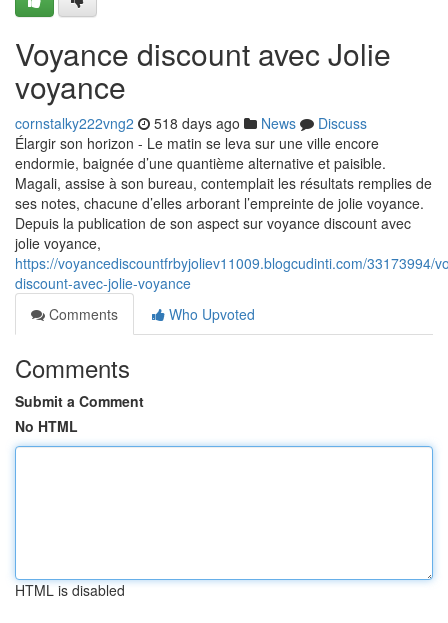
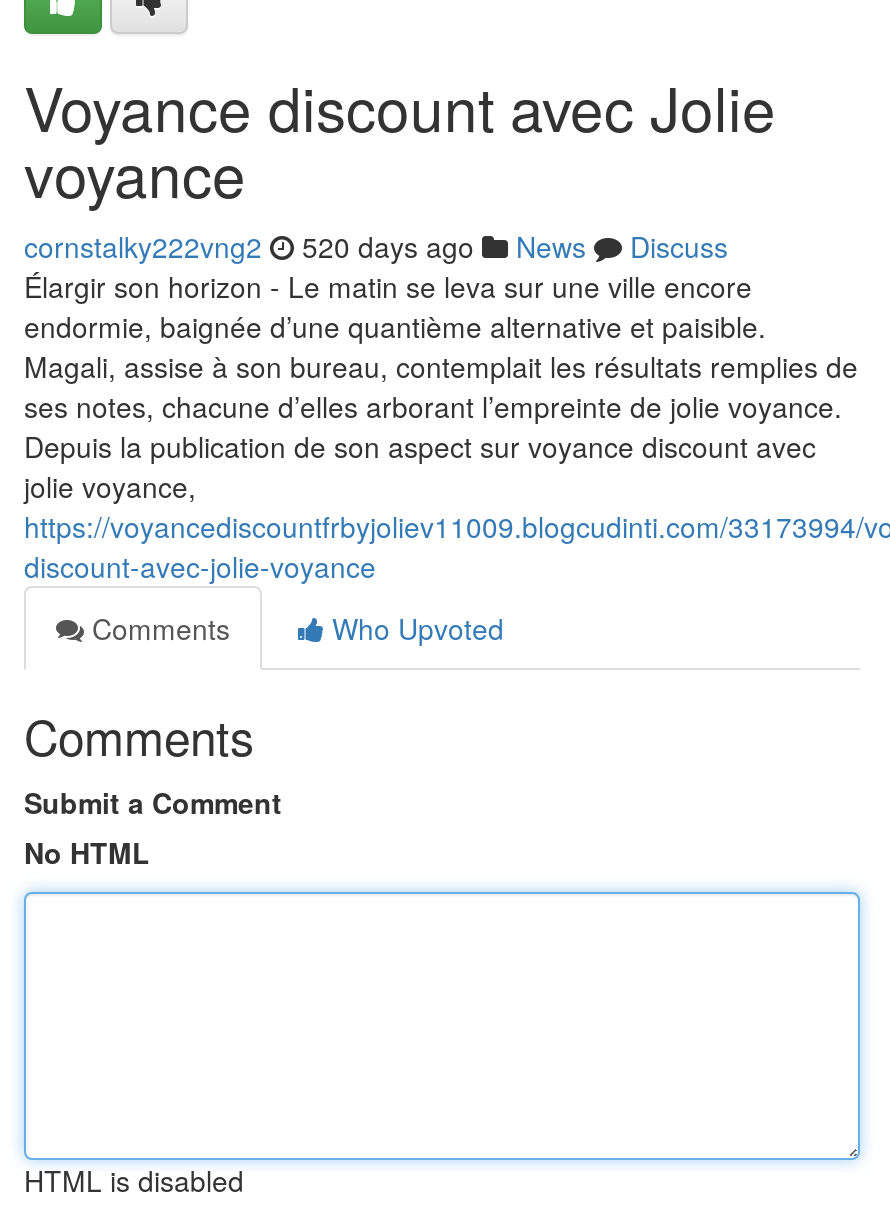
[15,113,367,133] cornstalky222vng2 518 days ago News Discuss -> [24,226,728,266] cornstalky222vng2 520 days ago News Discuss

